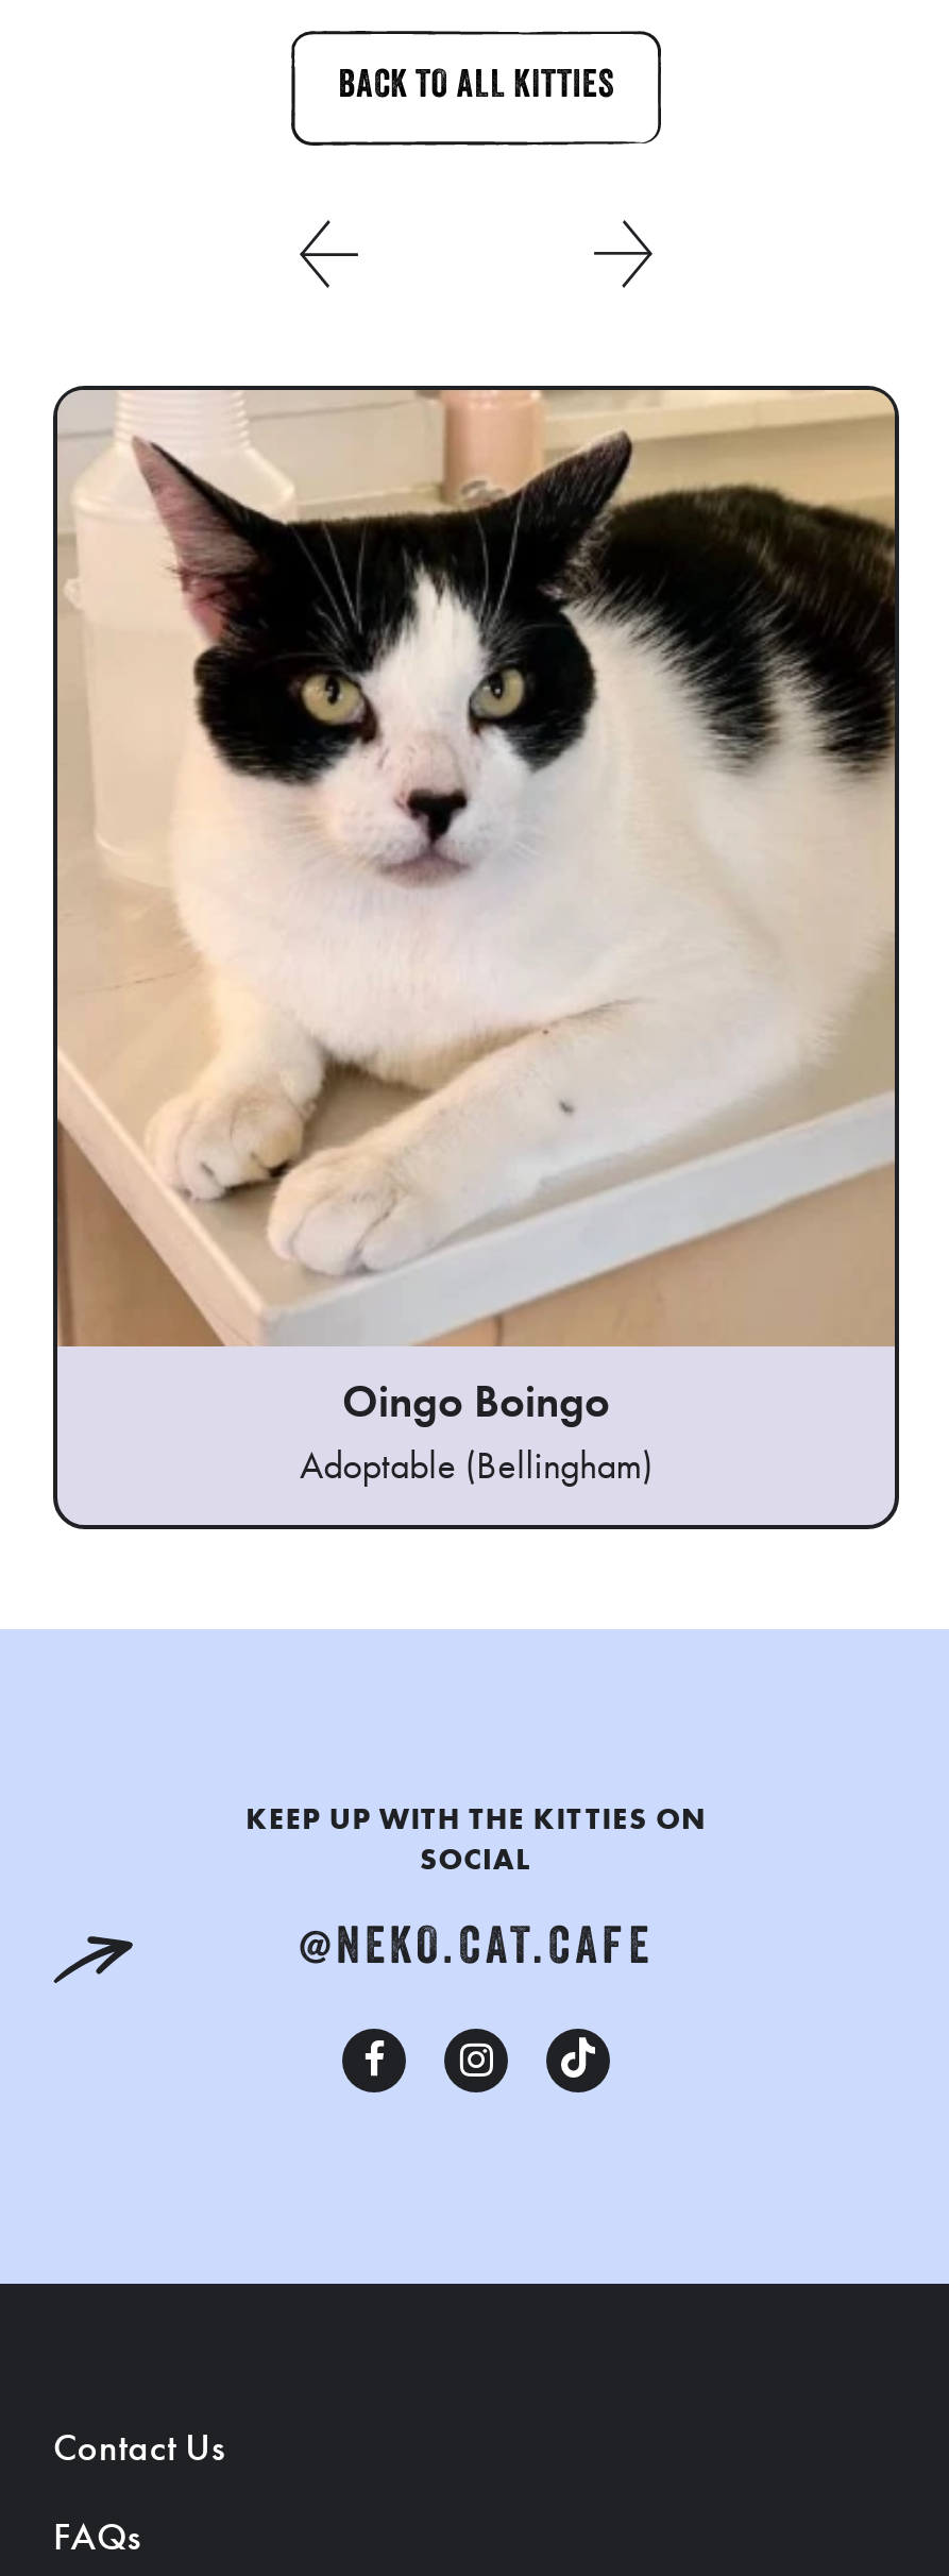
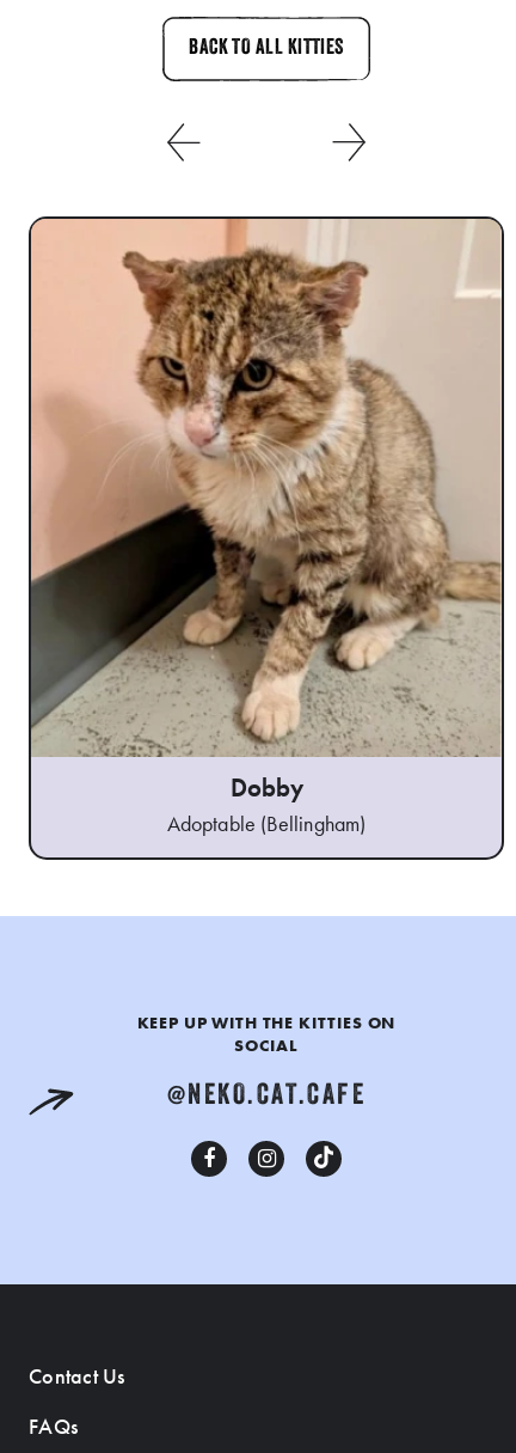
[57,390,897,1430] [image] | Oingo Boingo -> [30,219,502,804] [image] | Dobby

